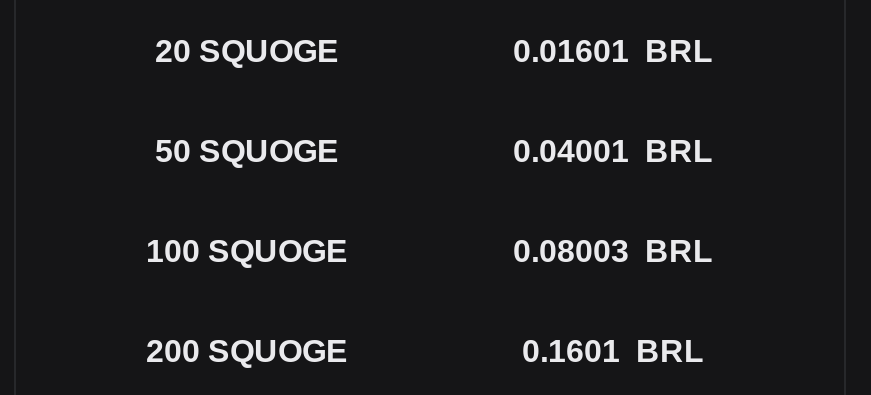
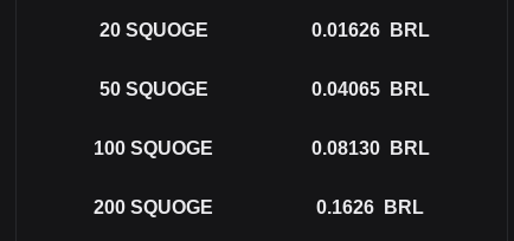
[513,34,713,68] 0.01601 BRL -> [311,20,429,40] 0.01626 BRL
[513,134,713,168] 0.04001 BRL -> [311,79,429,99] 0.04065 BRL
[513,234,713,268] 0.08003 BRL -> [311,138,429,158] 0.08130 BRL
[522,334,704,368] 0.1601 BRL -> [316,197,424,217] 0.1626 BRL

